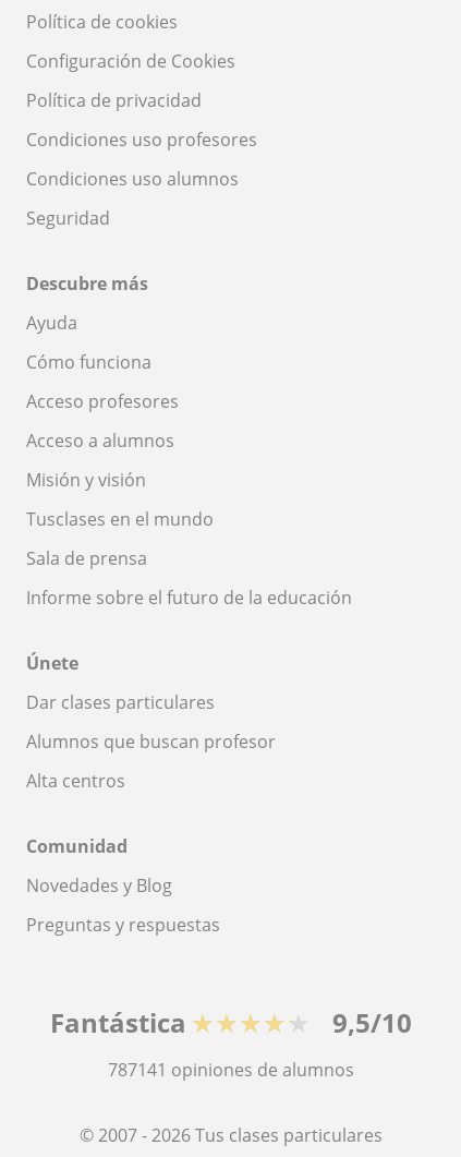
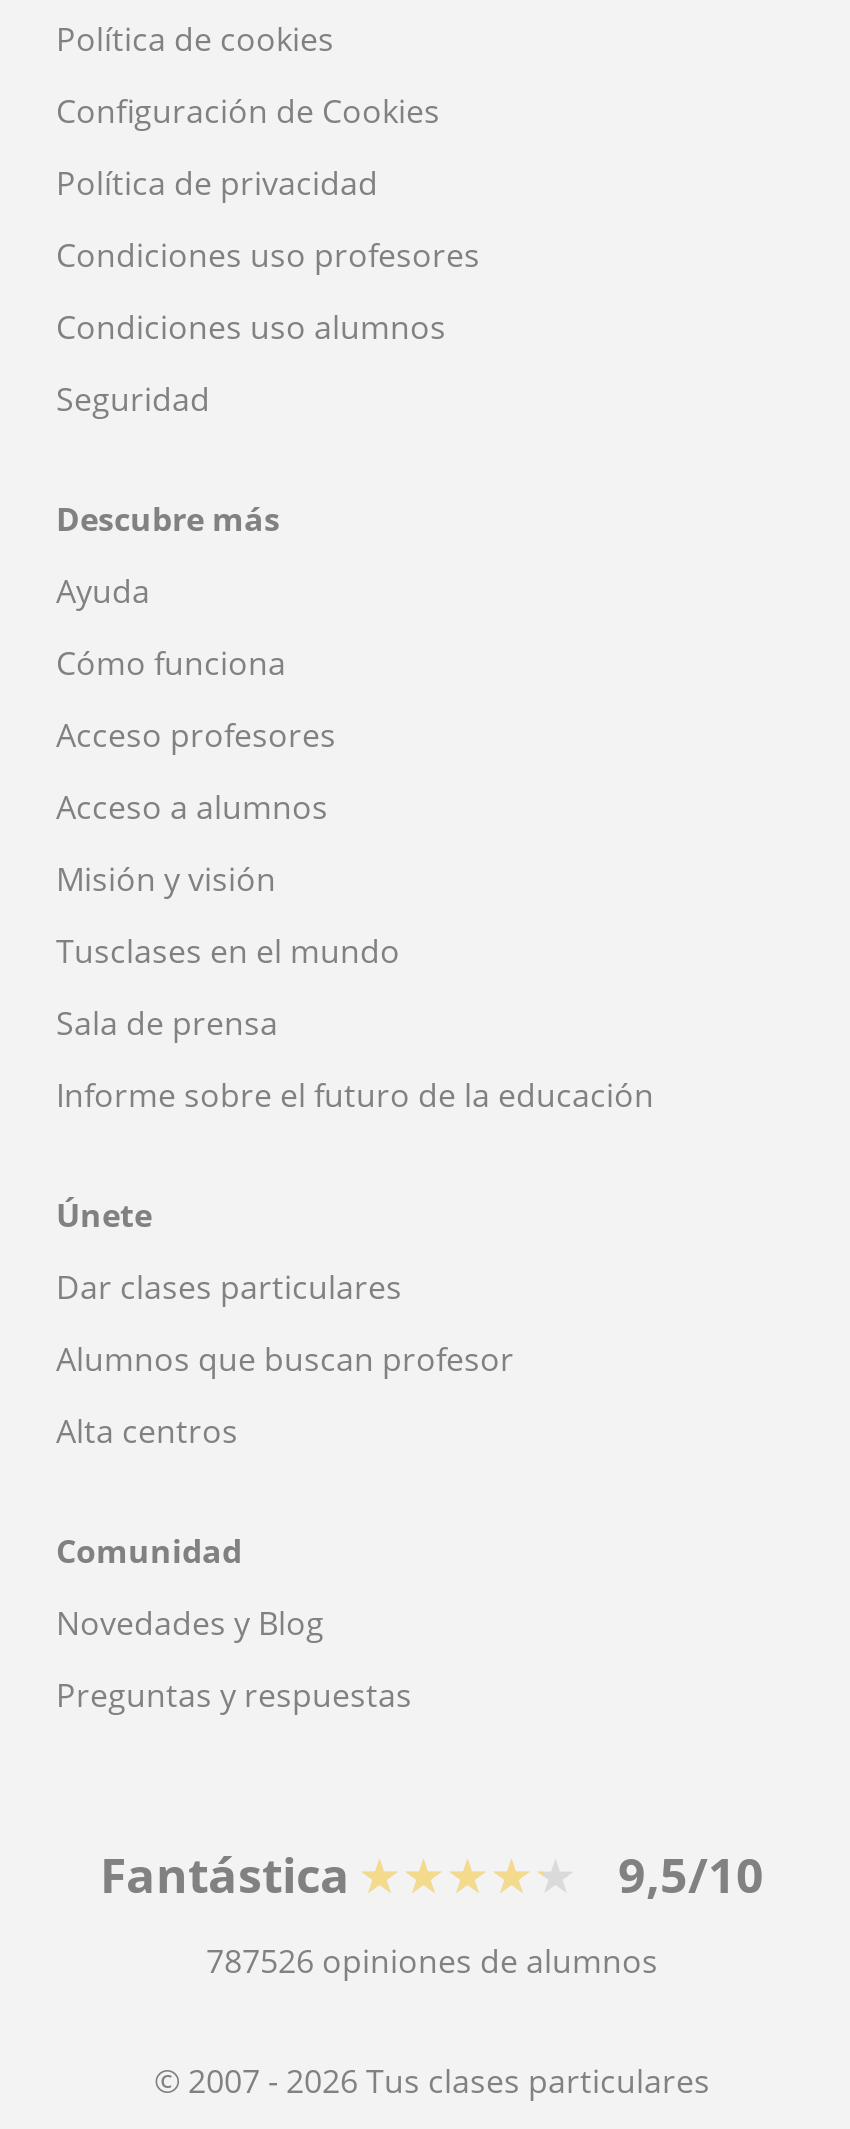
[108,1057,354,1081] 787141 opiniones de alumnos -> [206,1938,658,1982] 787526 opiniones de alumnos

